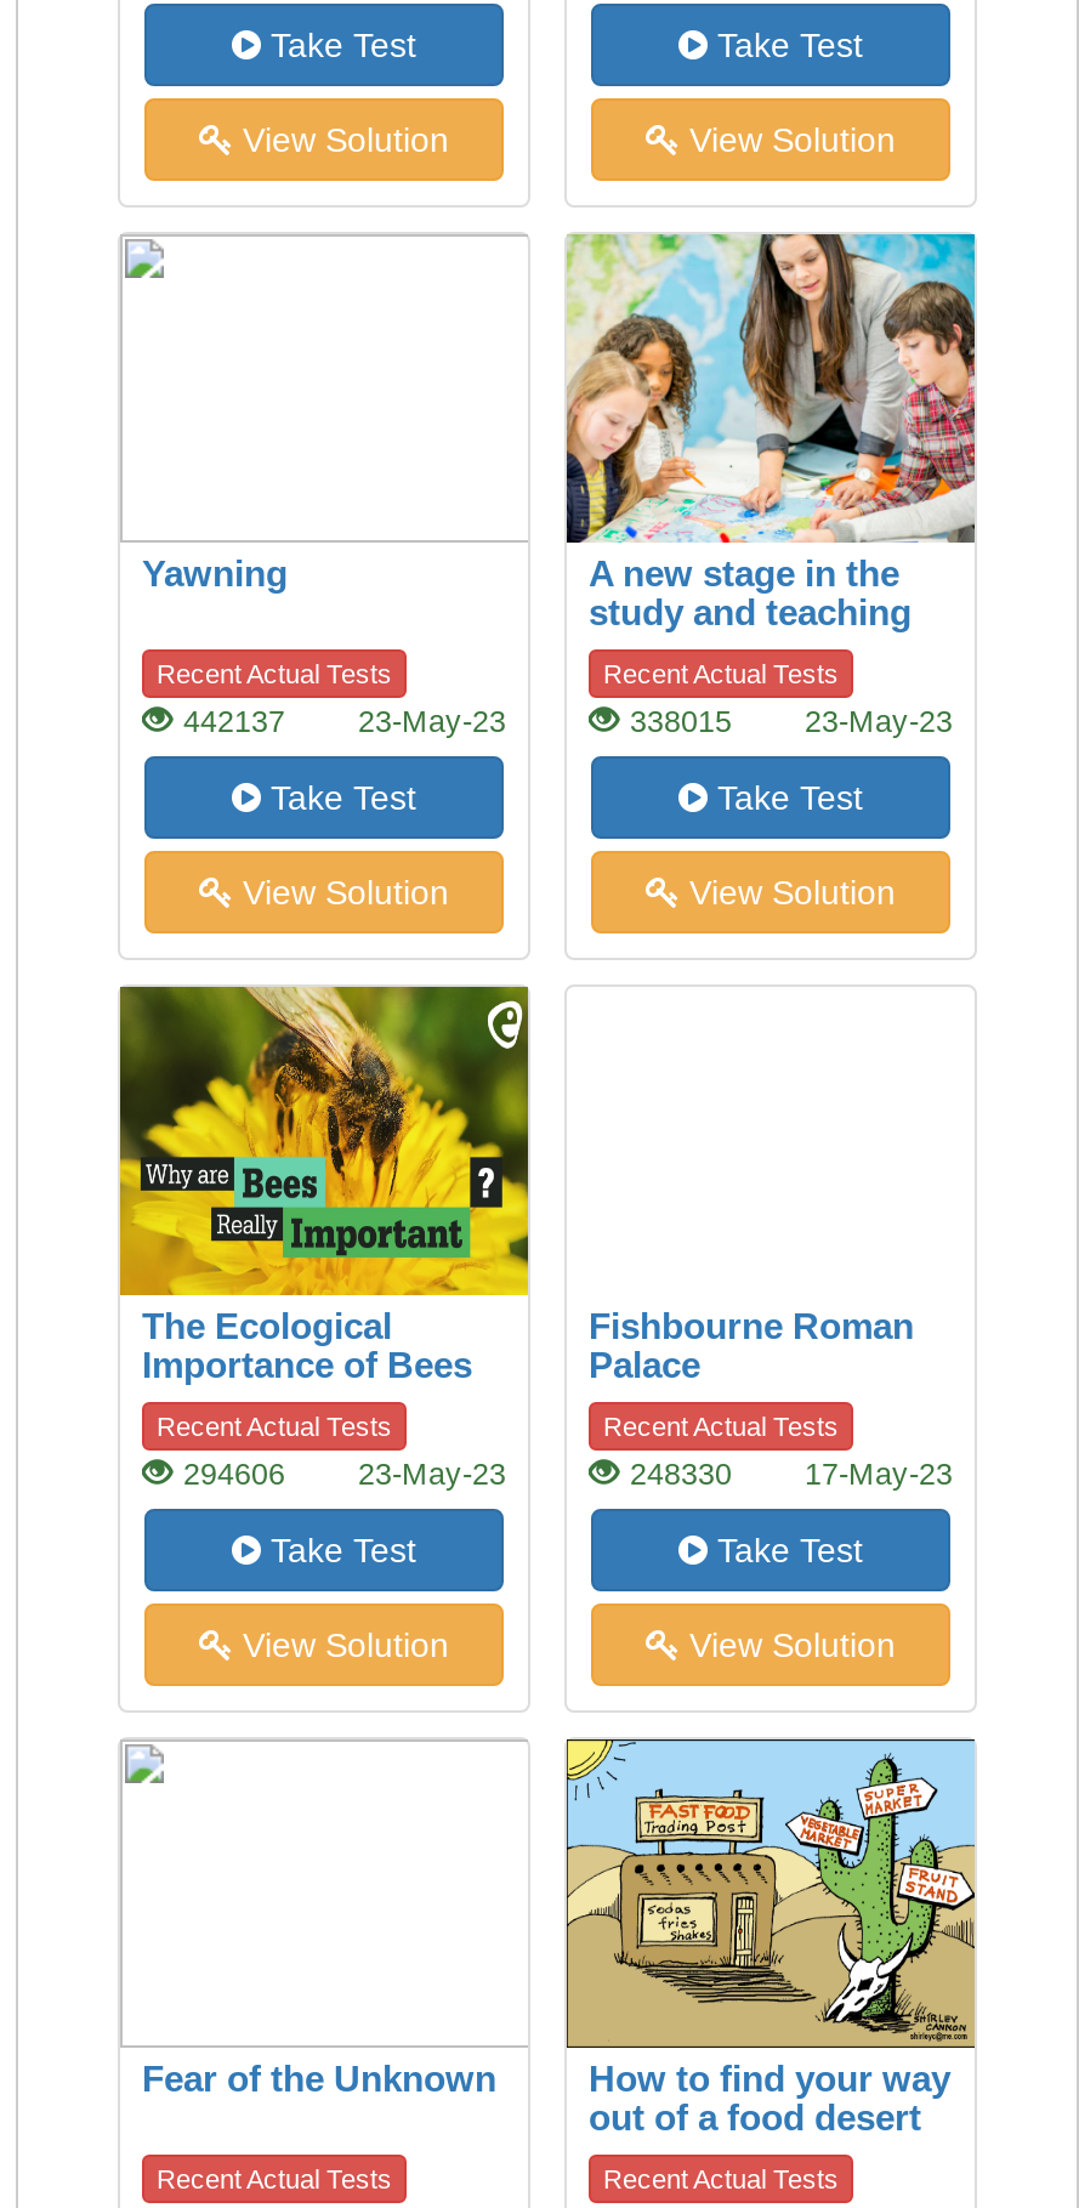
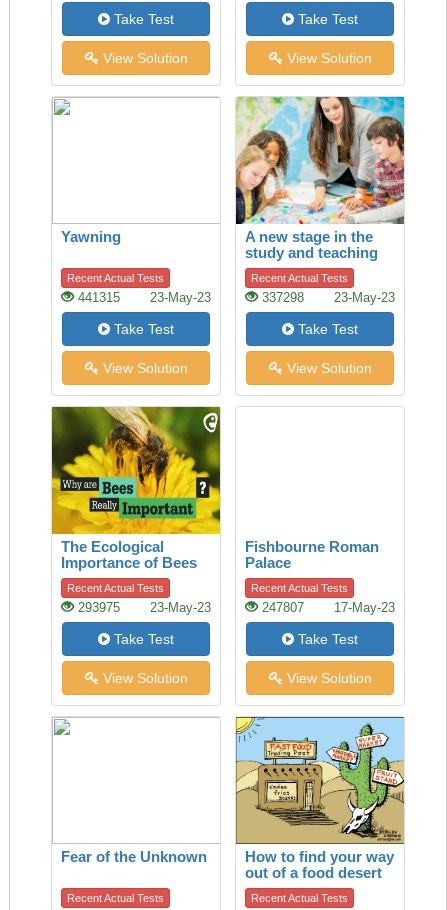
[174,705,285,739] 442137 -> [74,291,120,305] 441315
[620,705,732,739] 338015 -> [258,291,304,305] 337298
[174,1458,285,1492] 294606 -> [74,601,120,615] 293975
[620,1458,732,1492] 248330 -> [258,601,304,615] 247807

